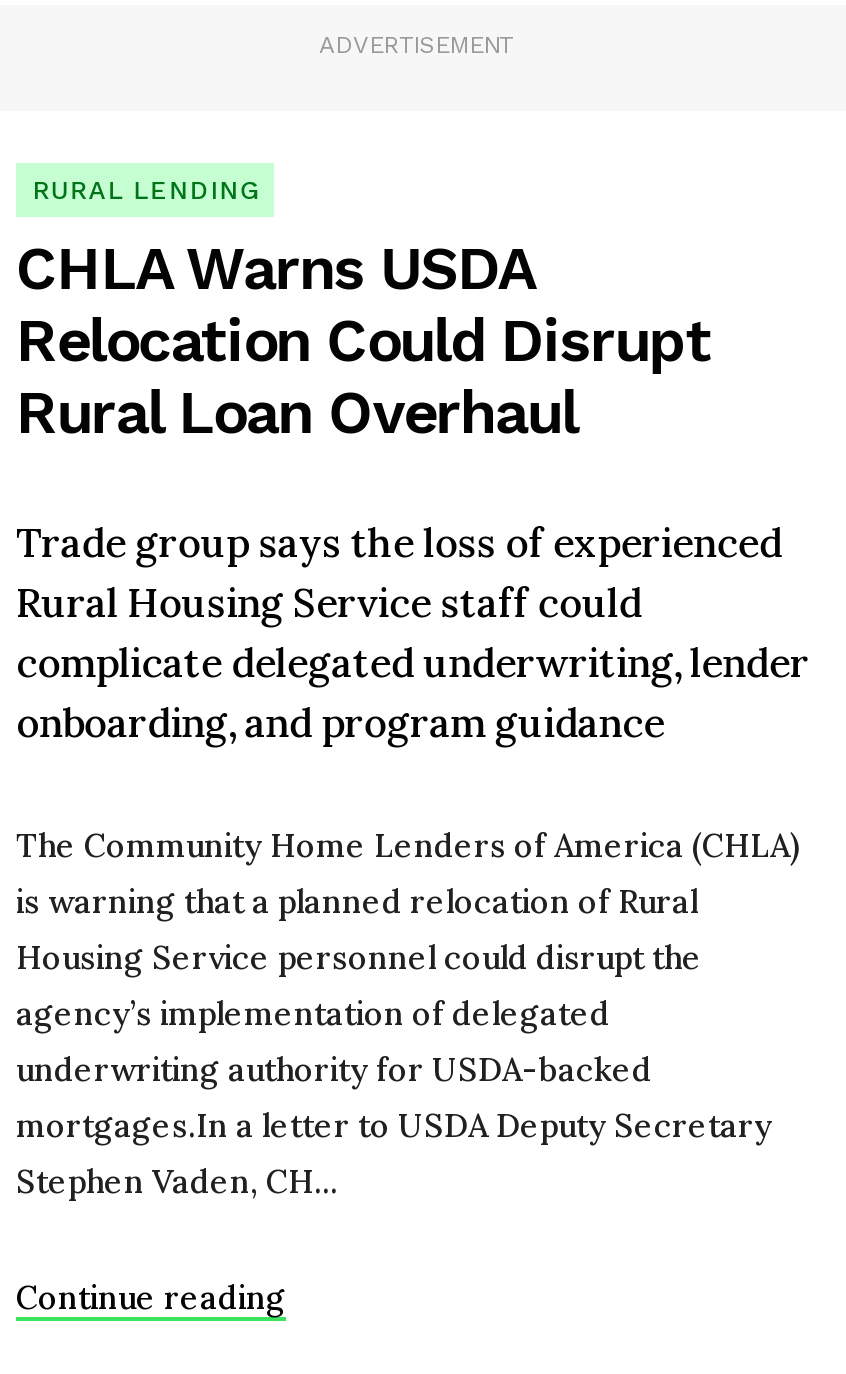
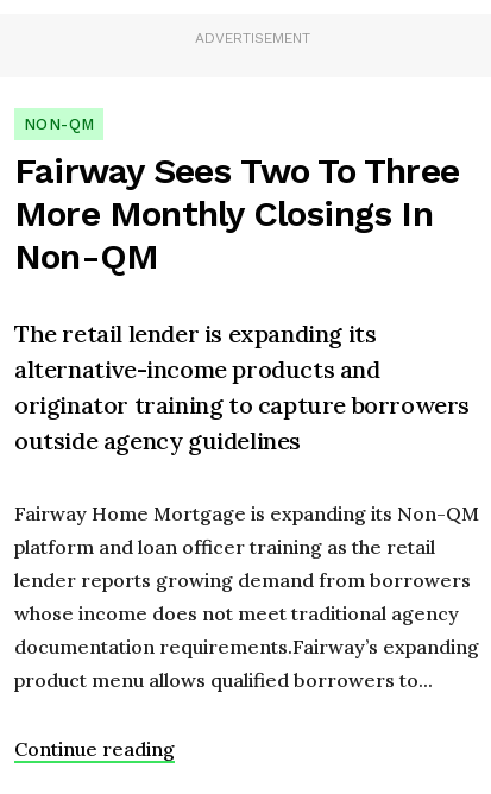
[16,175,712,447] RURAL LENDING | CHLA Warns USDA | Relocation Could Disrupt | Rural Loan Overhaul -> [14,115,459,277] NON-QM | Fairway Sees Two To Three | More Monthly Closings In | Non-QM
[16,517,809,747] Trade group says the loss of experienced | Rural Housing Service staff could | complicate delegated underwriting, lender | onboarding, and program guidance -> [14,319,470,455] The retail lender is expanding its | alternative-income products and | originator training to capture borrowers | outside agency guidelines
[16,825,800,1201] The Community Home Lenders of America (CHLA) | is warning that a planned relocation of Rural | Housing Service personnel could disrupt the | agency’s implementation of delegated | underwriting authority for USDA-backed | mortgages.In a letter to USDA Deputy Secretary | Stephen Vaden, CH... -> [14,502,479,692] Fairway Home Mortgage is expanding its Non-QM | platform and loan officer training as the retail | lender reports growing demand from borrowers | whose income does not meet traditional agency | documentation requirements.Fairway’s expanding | product menu allows qualified borrowers to...

